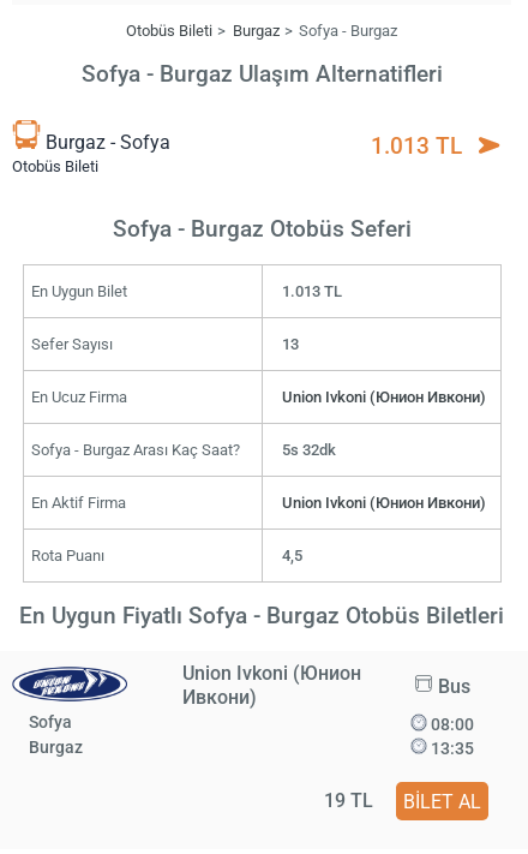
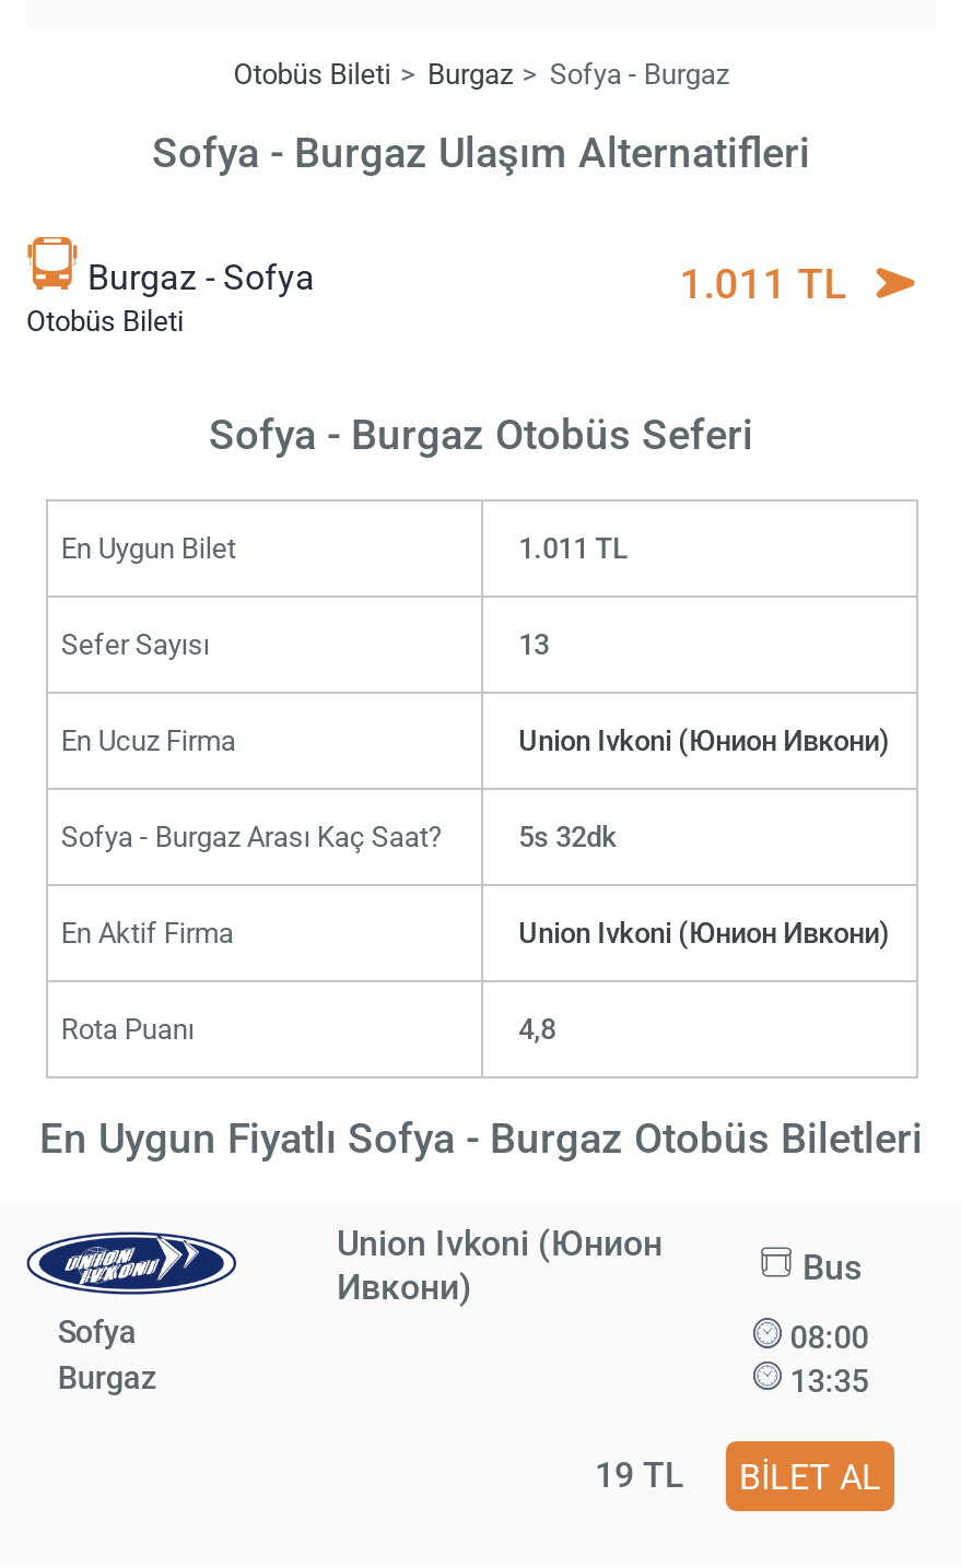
[370,133,462,160] 1.013 TL -> [679,260,846,310] 1.011 TL
[282,282,342,300] 1.013 TL -> [518,532,628,565] 1.011 TL
[282,546,303,564] 4,5 -> [518,1013,556,1045] 4,8

